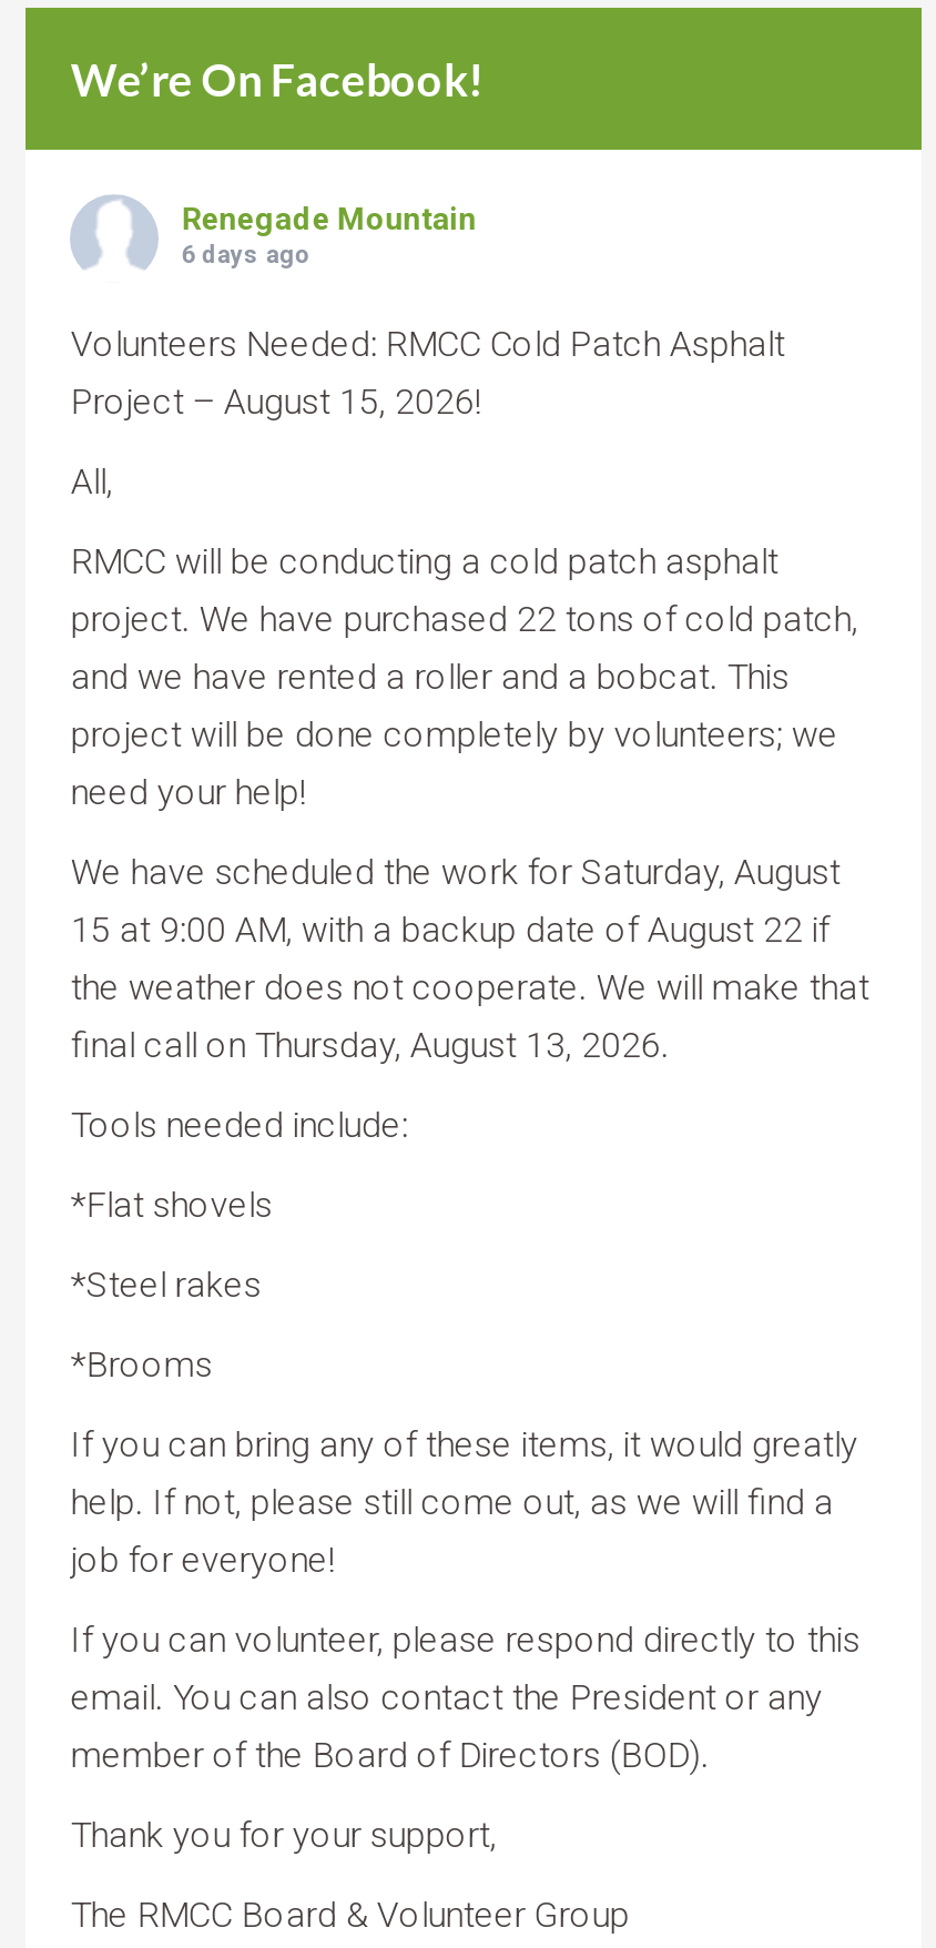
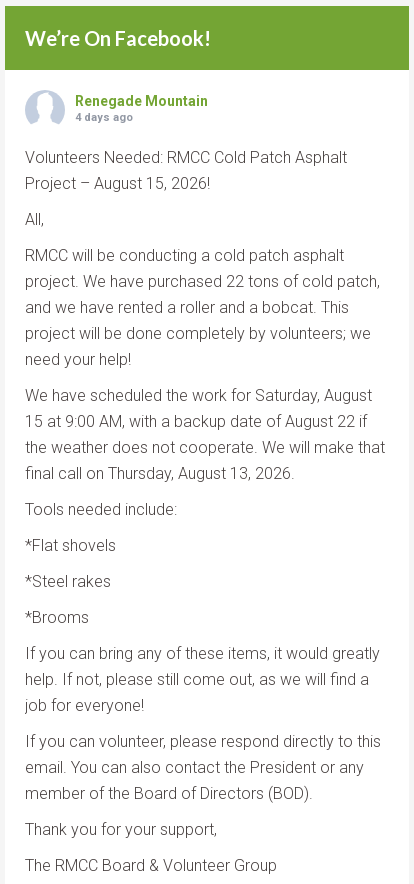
[182,241,310,270] 6 days ago -> [75,111,133,124] 4 days ago

